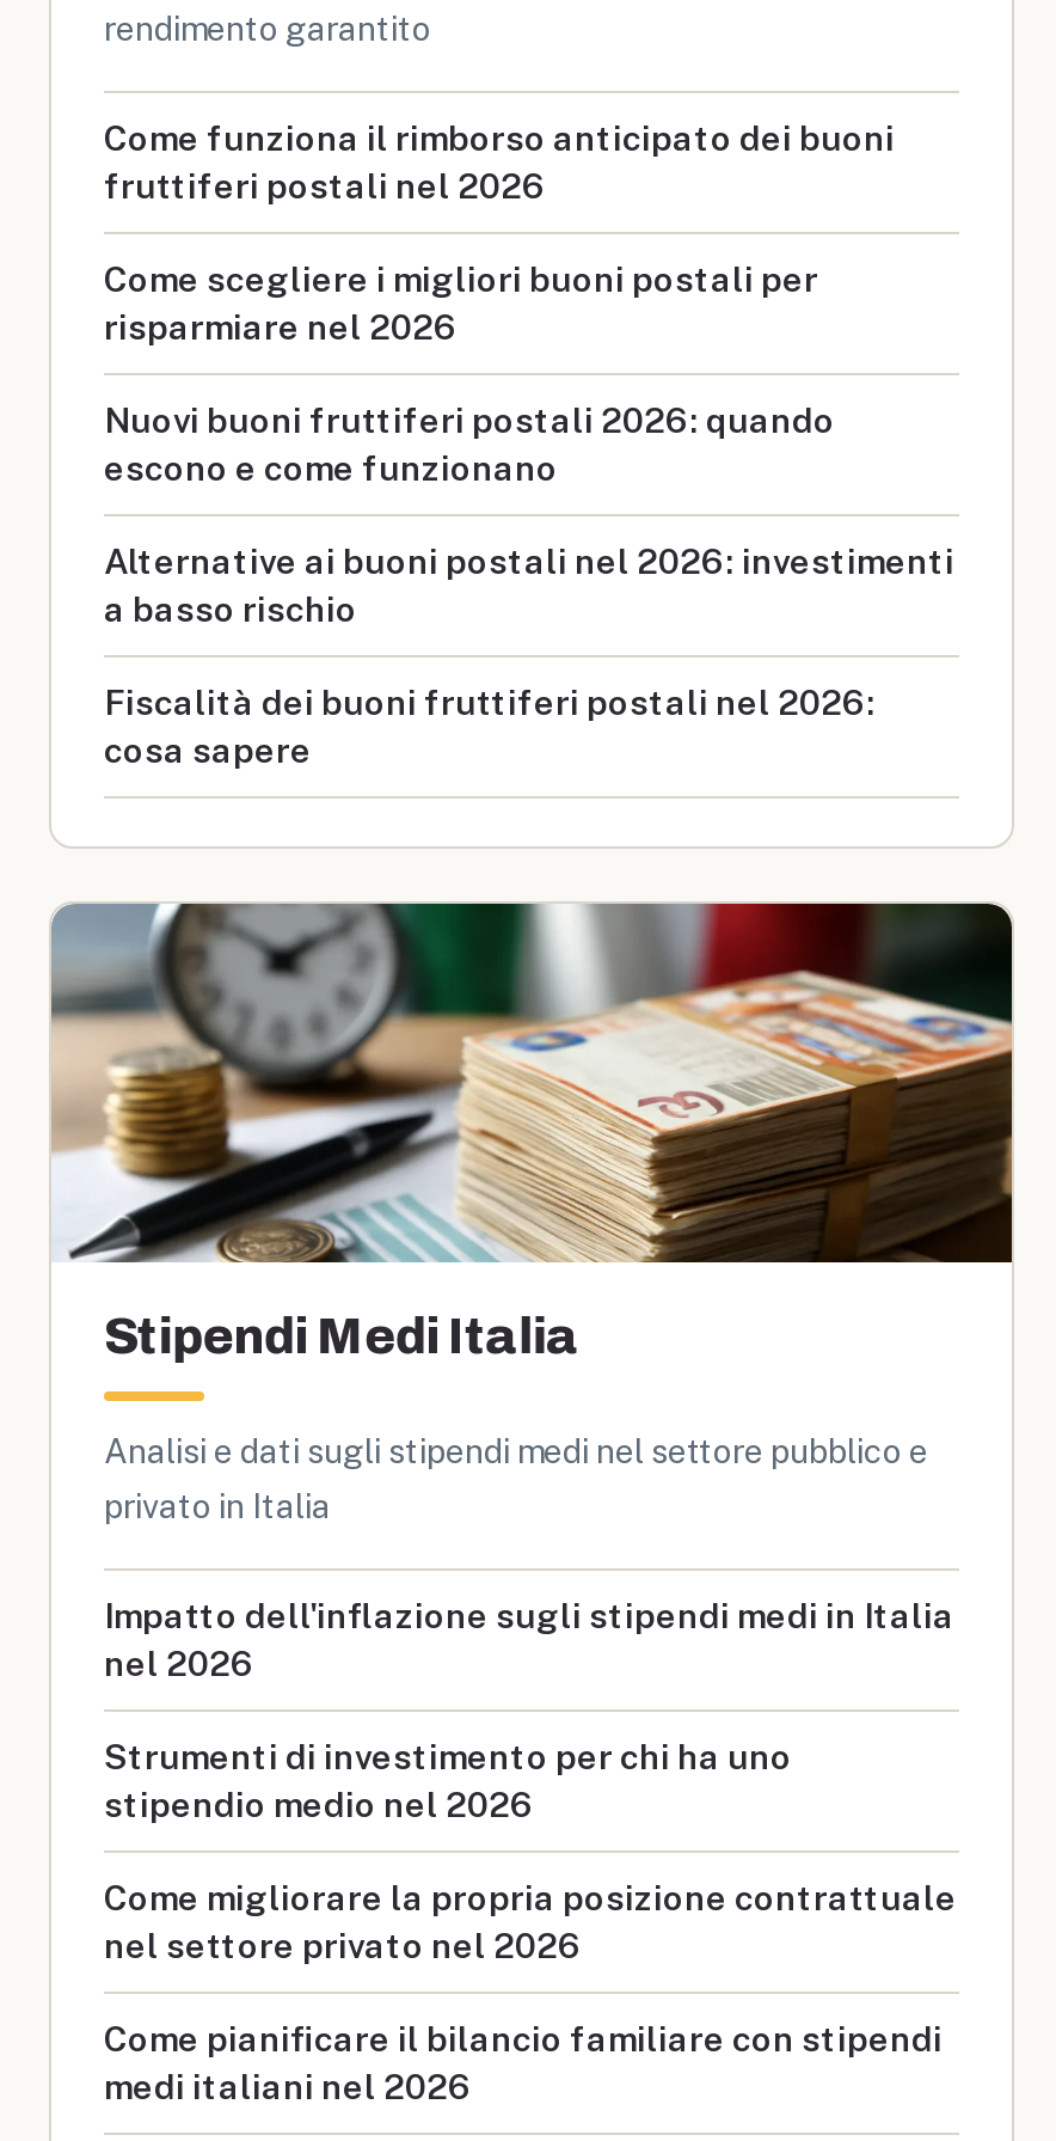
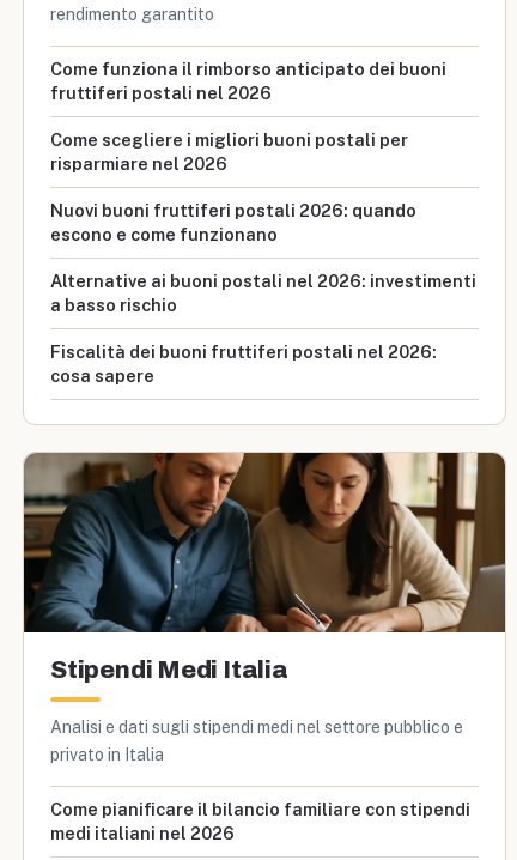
[51,901,1014,1265] [image] -> [23,452,506,634] [image]
[104,1595,957,1965] Impatto dell'inflazione sugli stipendi medi in Italia | nel 2026 | Strumenti di investimento per chi ha uno | stipendio medio nel 2026 | Come migliorare la propria posizione contrattuale | nel settore privato nel 2026 -> none

